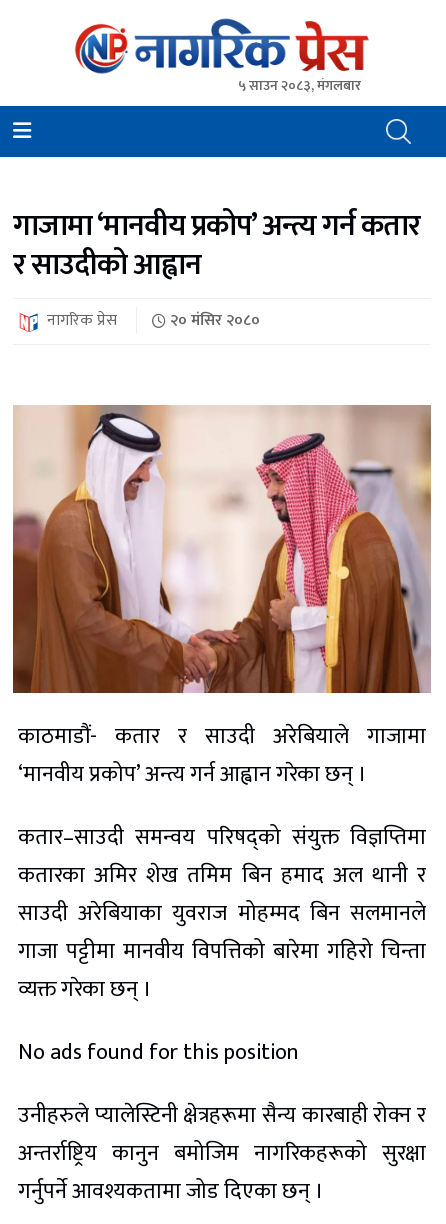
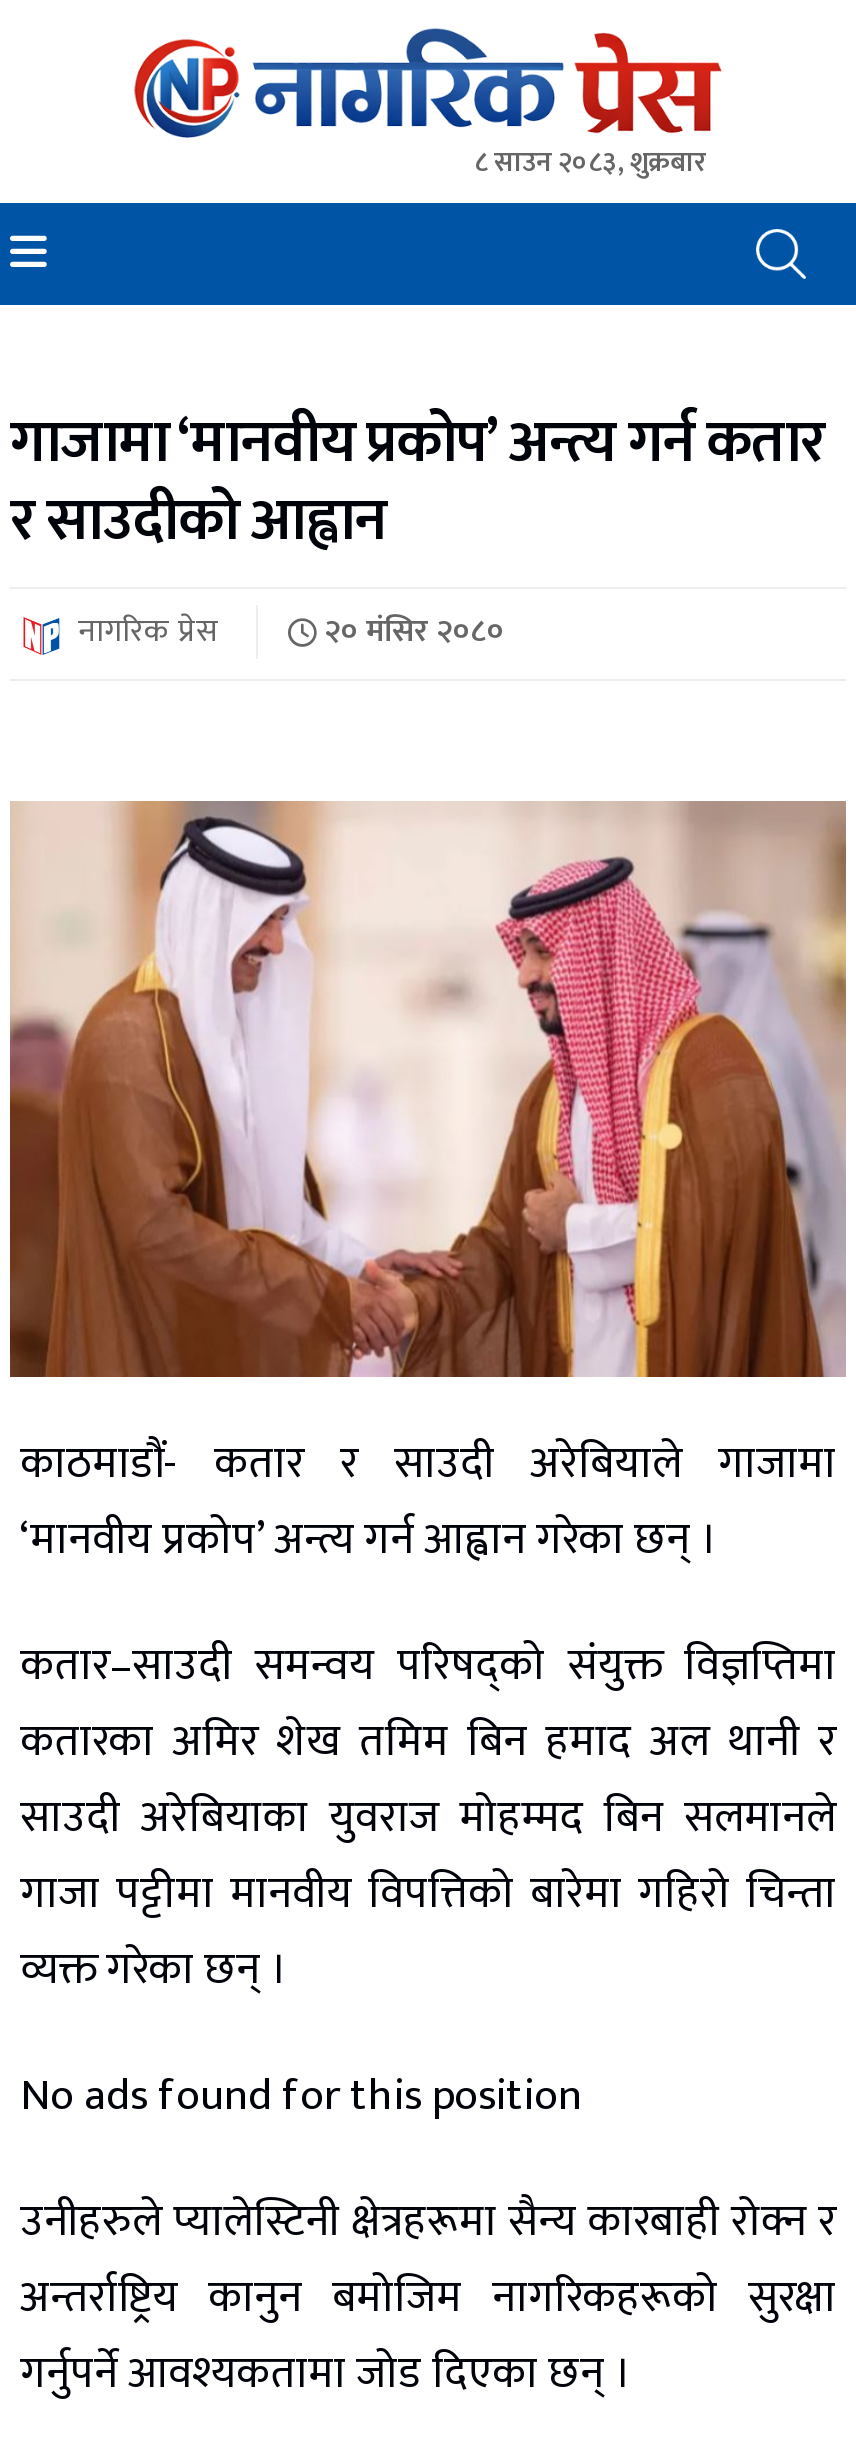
[238,74,361,97] ५ साउन २०८३, मंगलबार -> [474,140,706,186] ८ साउन २०८३, शुक्रबार

